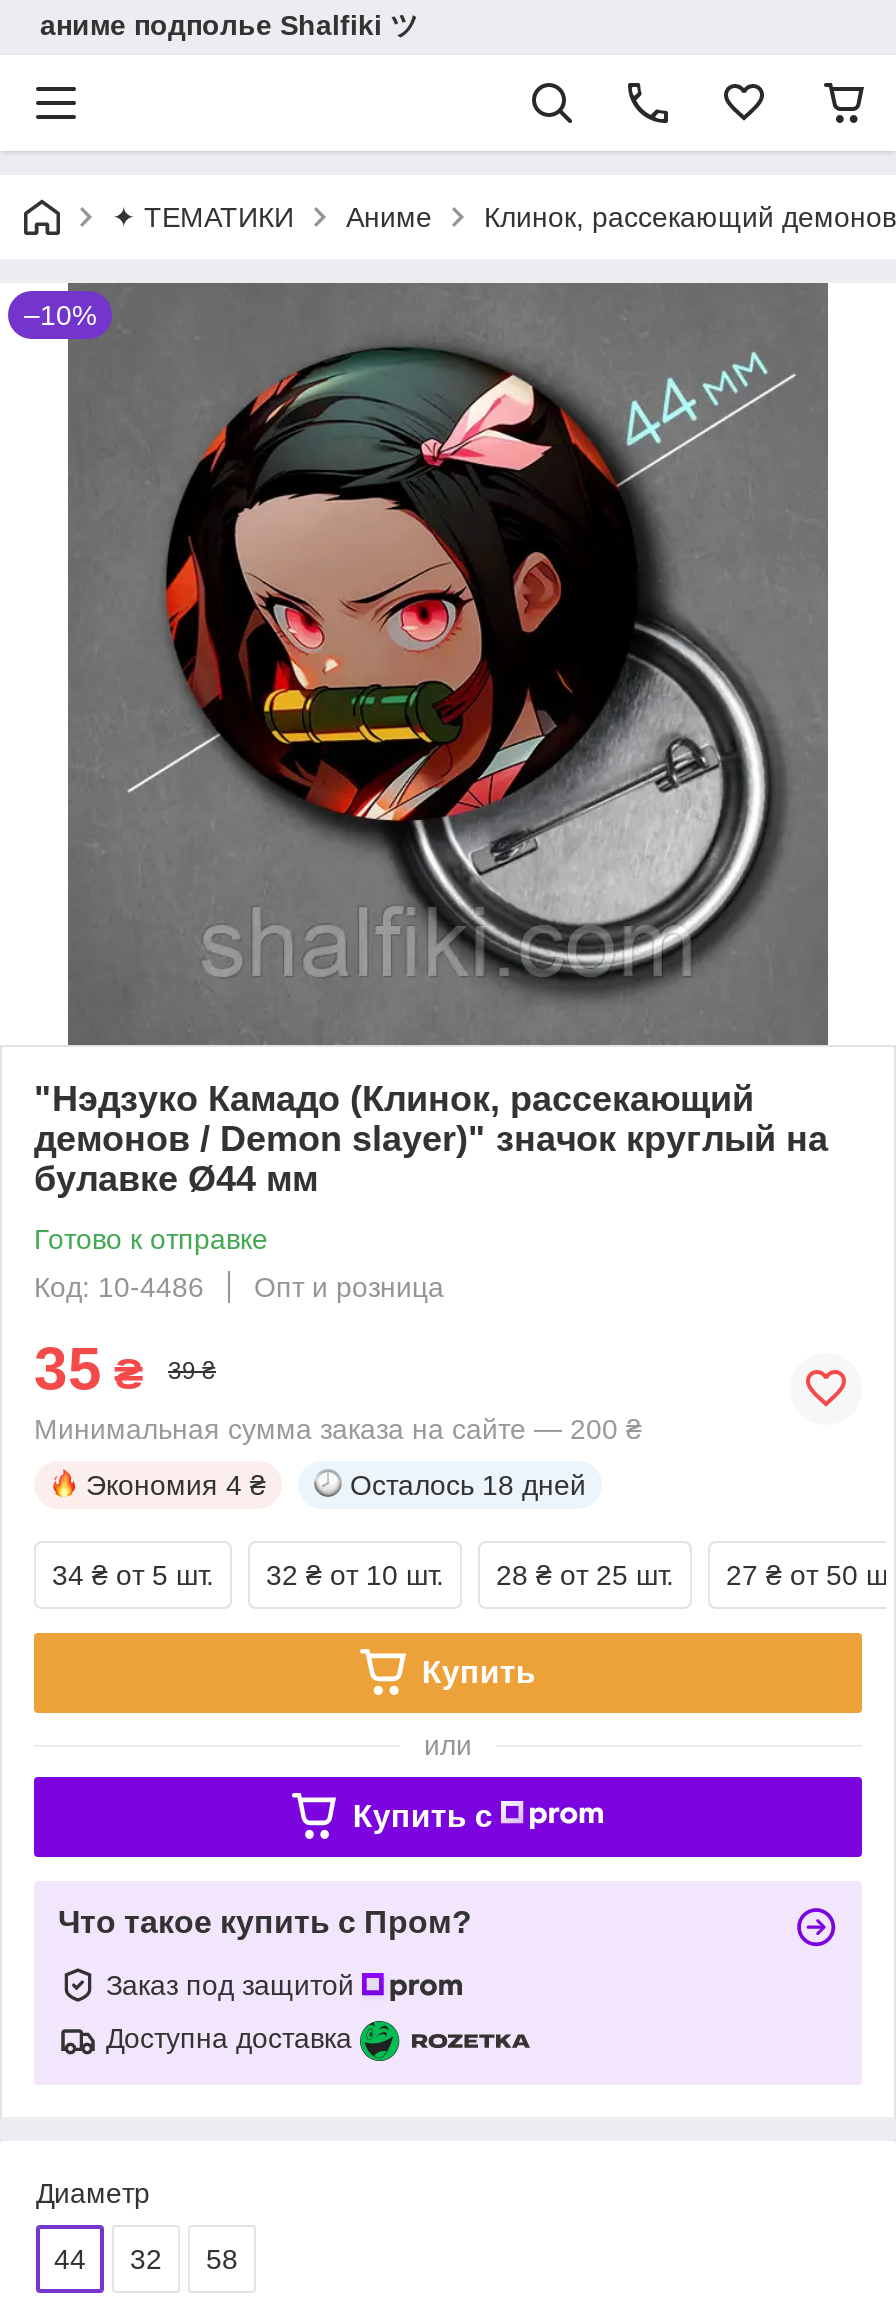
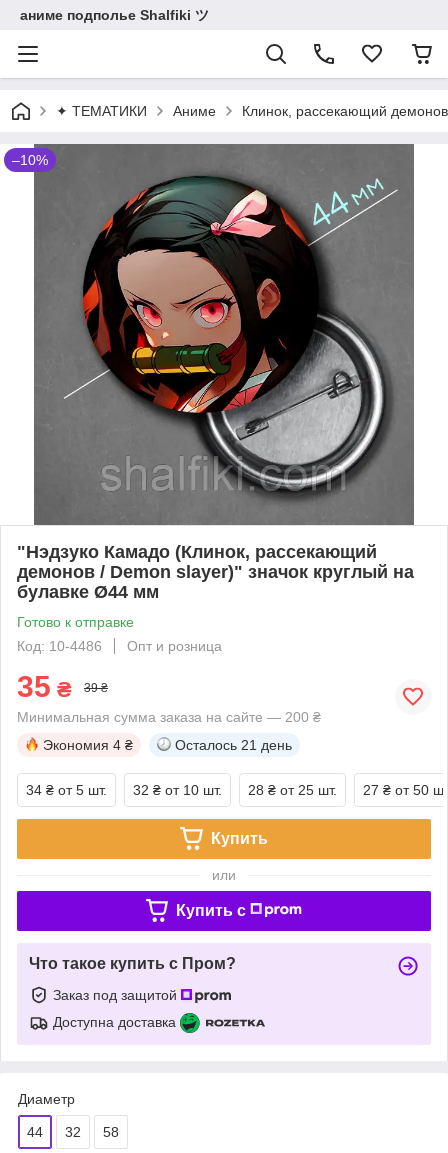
[350,1469,586,1501] Осталось 18 дней -> [175,737,292,753] Осталось 21 день

